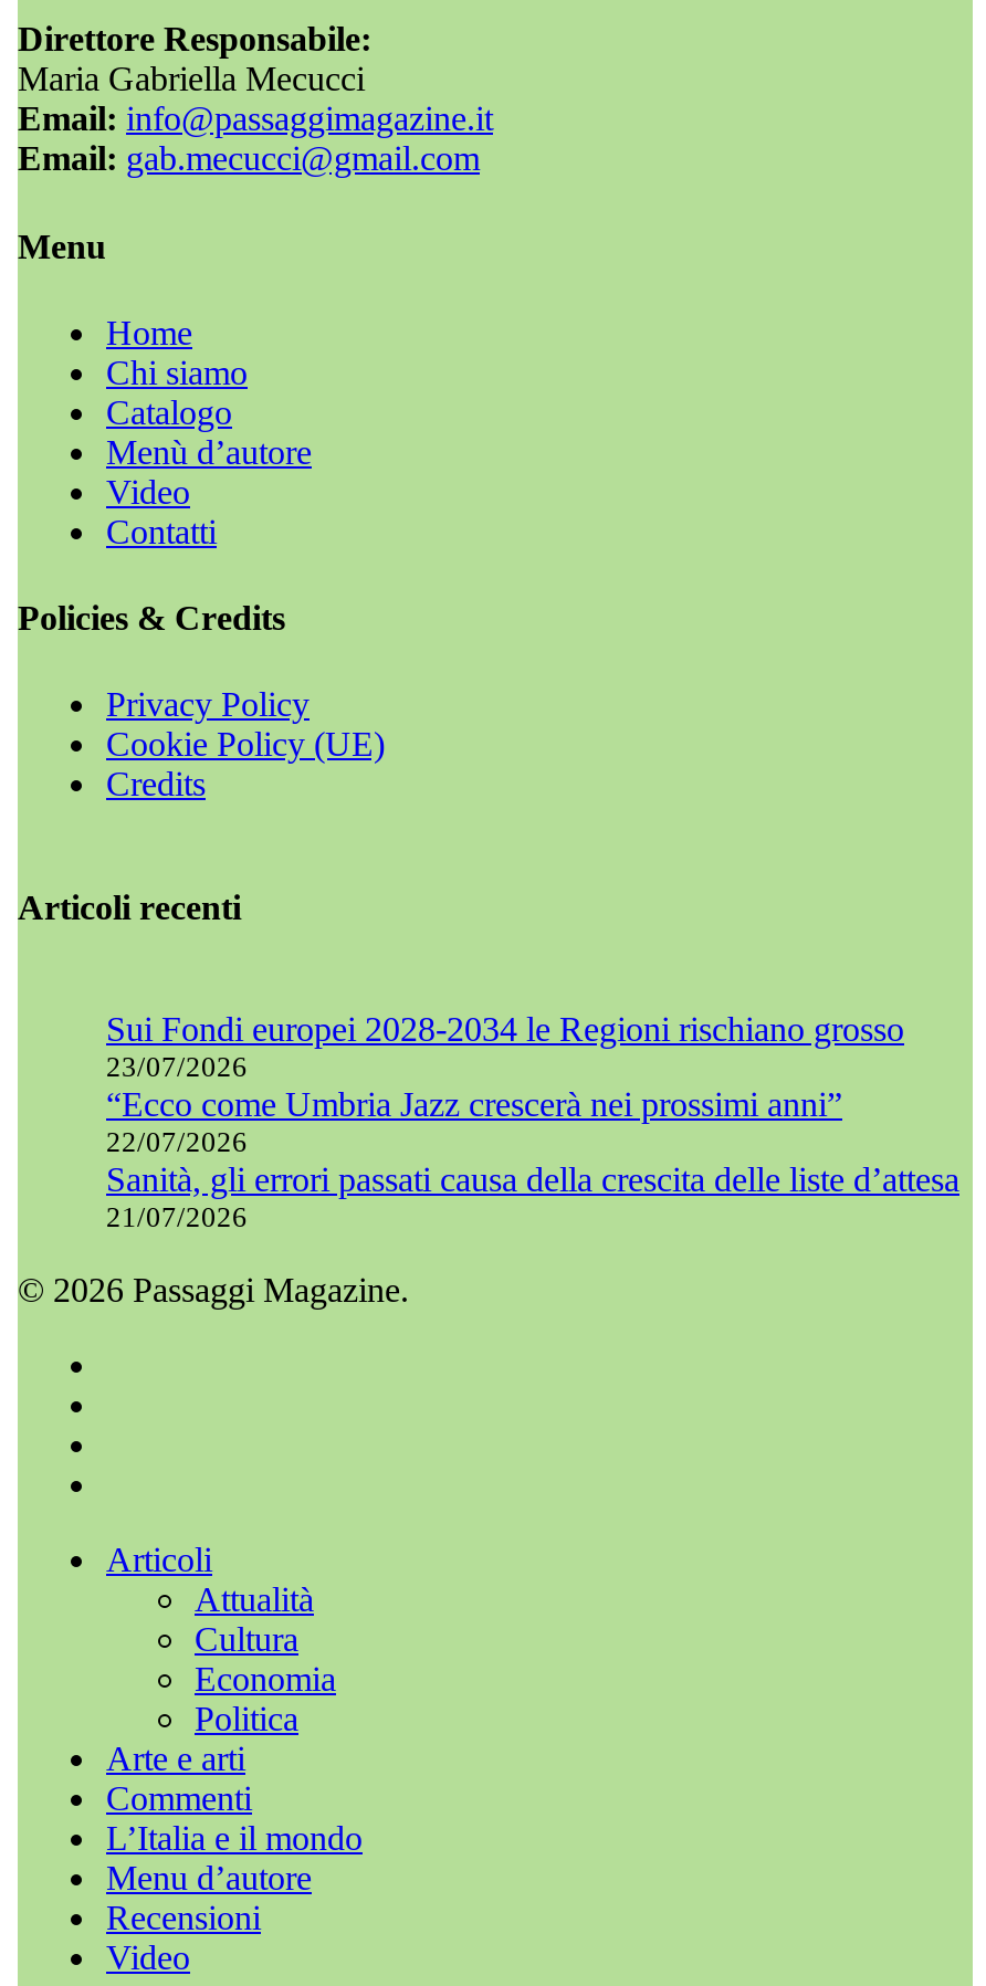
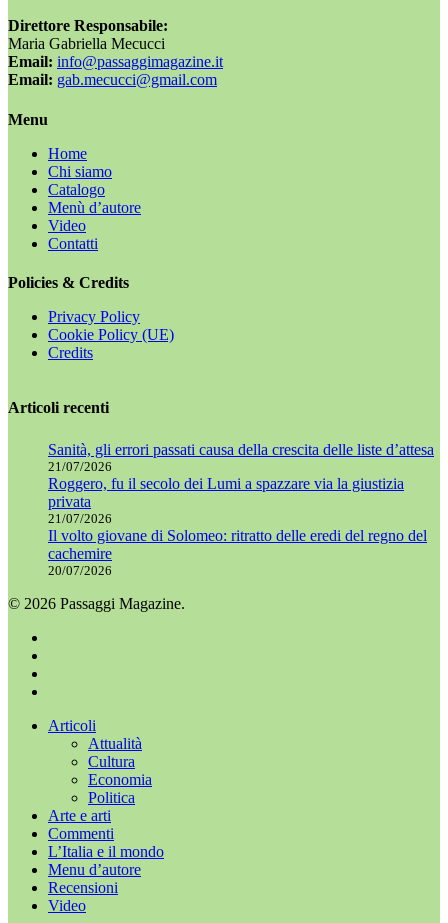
[106,1010,904,1158] Sui Fondi europei 2028-2034 le Regioni rischiano grosso | 23/07/2026 | “Ecco come Umbria Jazz crescerà nei prossimi anni” | 22/07/2026 -> none
moved [106,1160,959,1233] -> [48,441,434,474]: Sanità, gli errori passati causa della crescita delle liste d’attesa | 21/07/2026
none -> [48,475,427,578] Roggero, fu il secolo dei Lumi a spazzare via la giustizia | privata | 21/07/2026 | Il volto giovane di Solomeo: ritratto delle eredi del regno del | cachemire | 20/07/2026

